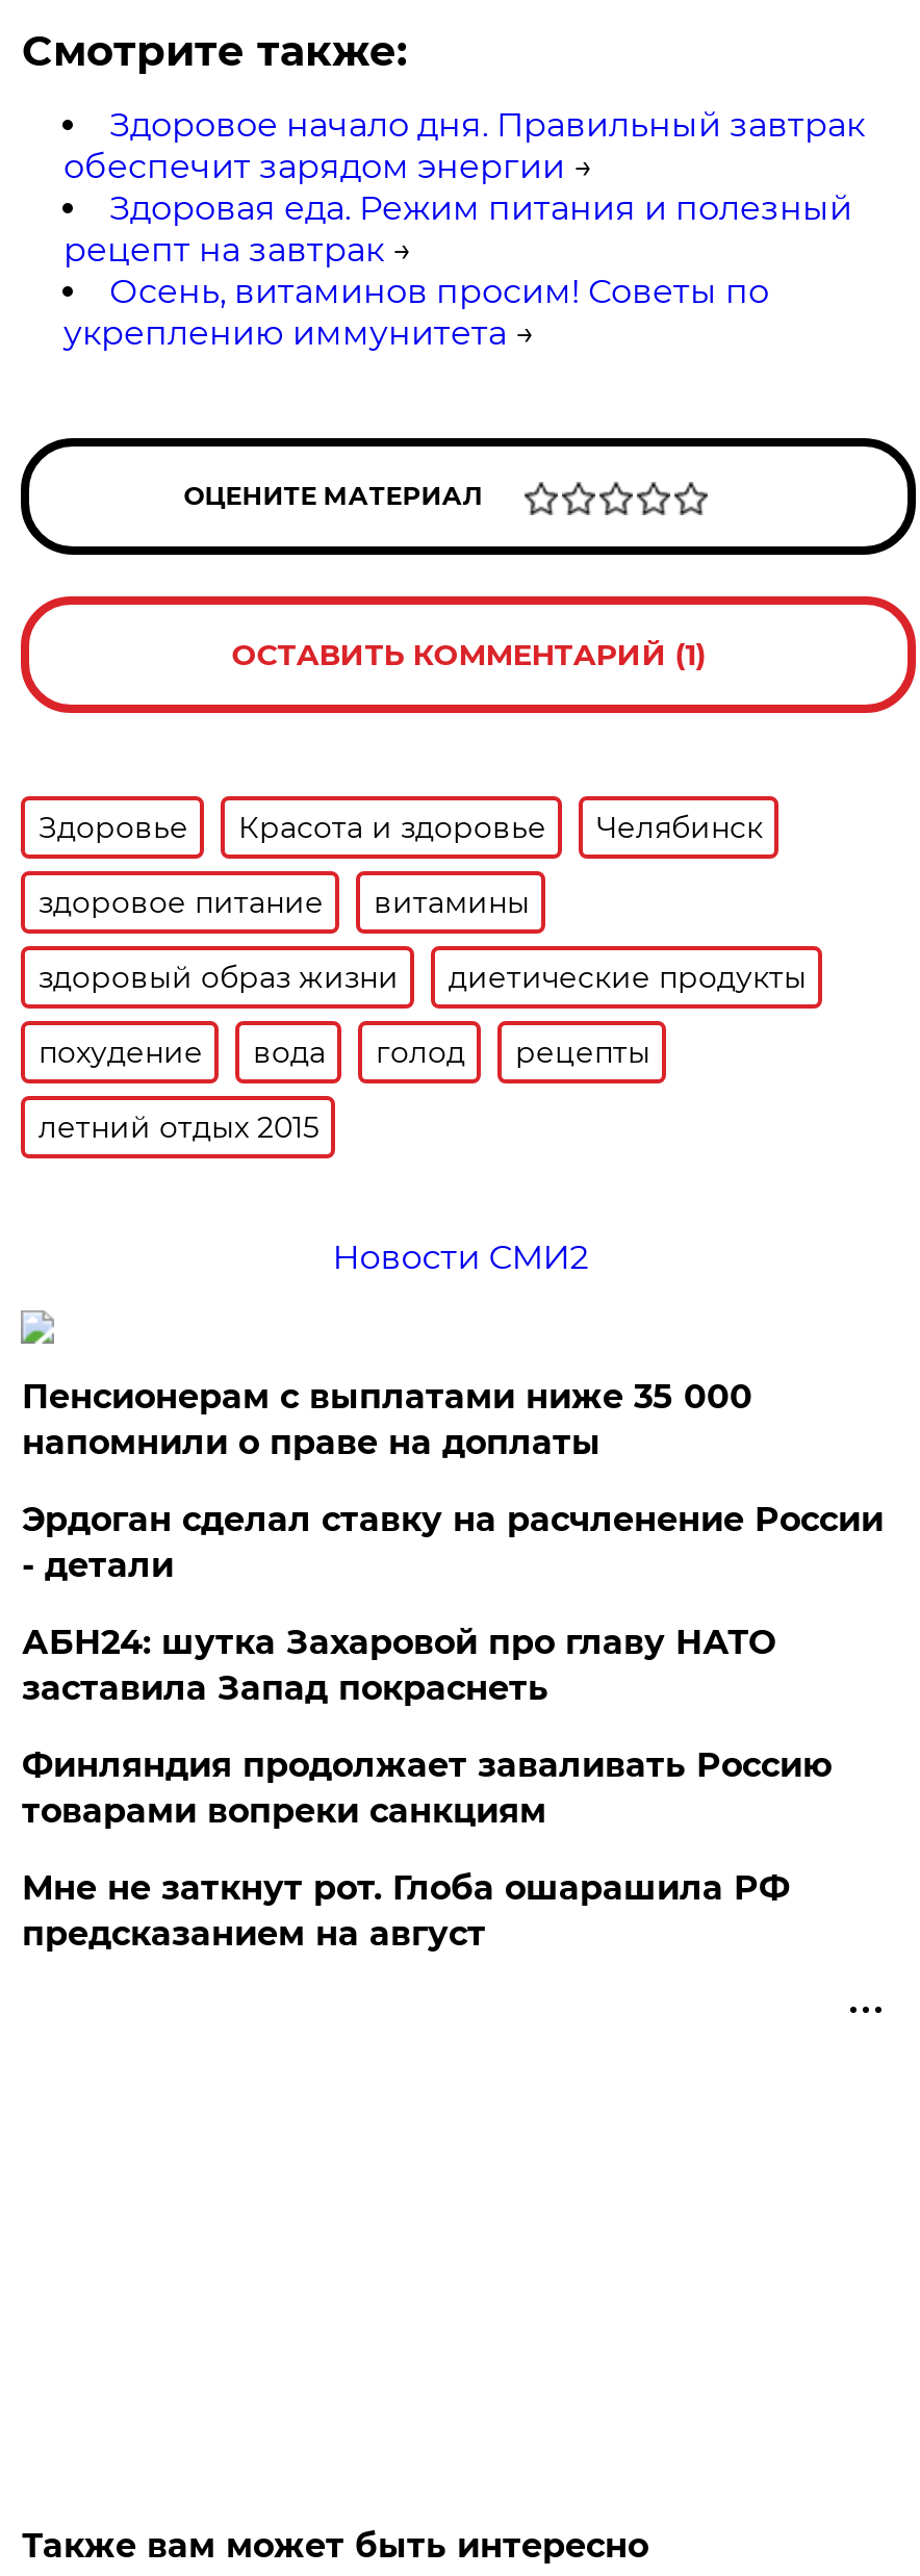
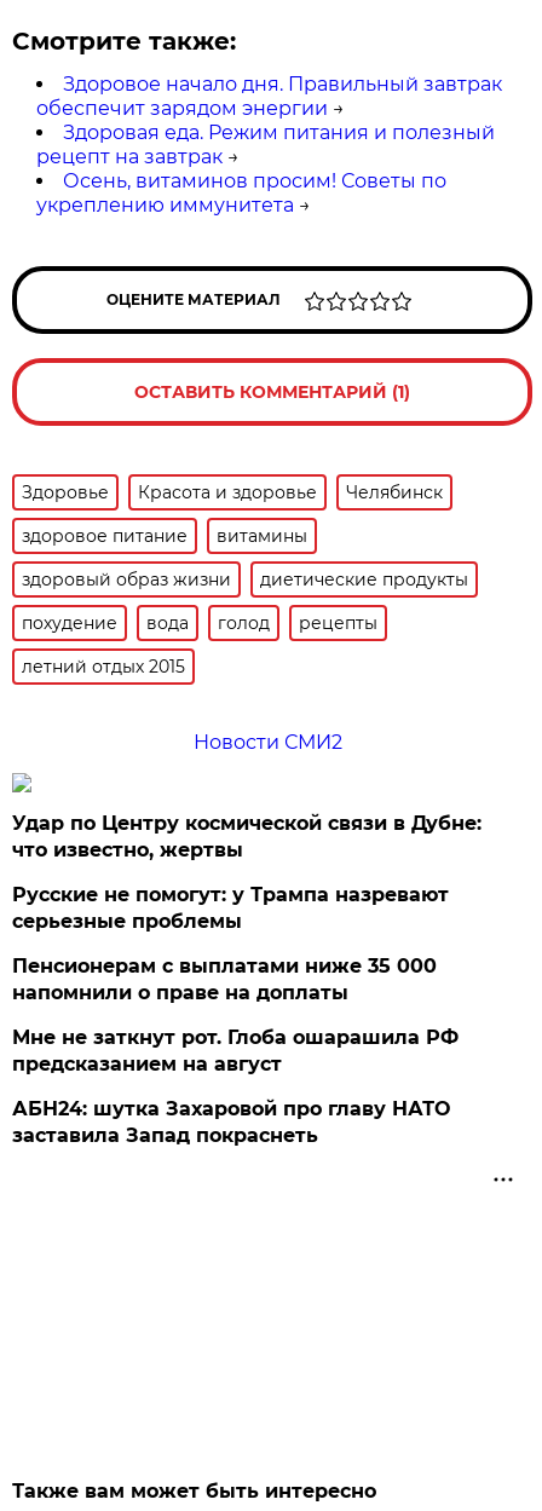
none -> [13,812,482,933] Удар по Центру космической связи в Дубне: | что известно, жертвы | Русские не помогут: у Трампа назревают | серьезные проблемы
moved [22,1377,752,1462] -> [13,954,437,1004]: Пенсионерам с выплатами ниже 35 000 | напомнили о праве на доплаты
[22,1500,883,1831] Эрдоган сделал ставку на расчленение России | - детали | Финляндия продолжает заваливать Россию | товарами вопреки санкциям -> none
moved [22,1622,775,1708] -> [13,1097,451,1147]: АБН24: шутка Захаровой про главу НАТО | заставила Запад покраснеть
moved [22,1868,790,1953] -> [13,1026,459,1075]: Мне не заткнут рот. Глоба ошарашила РФ | предсказанием на август

